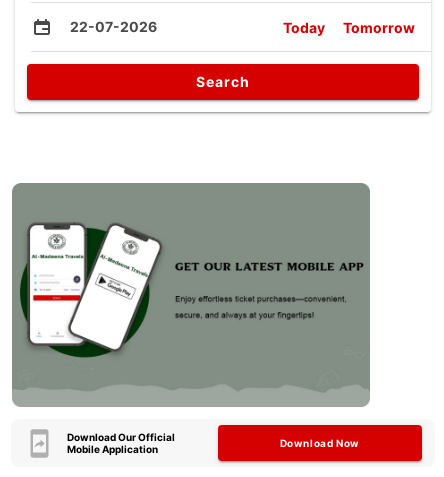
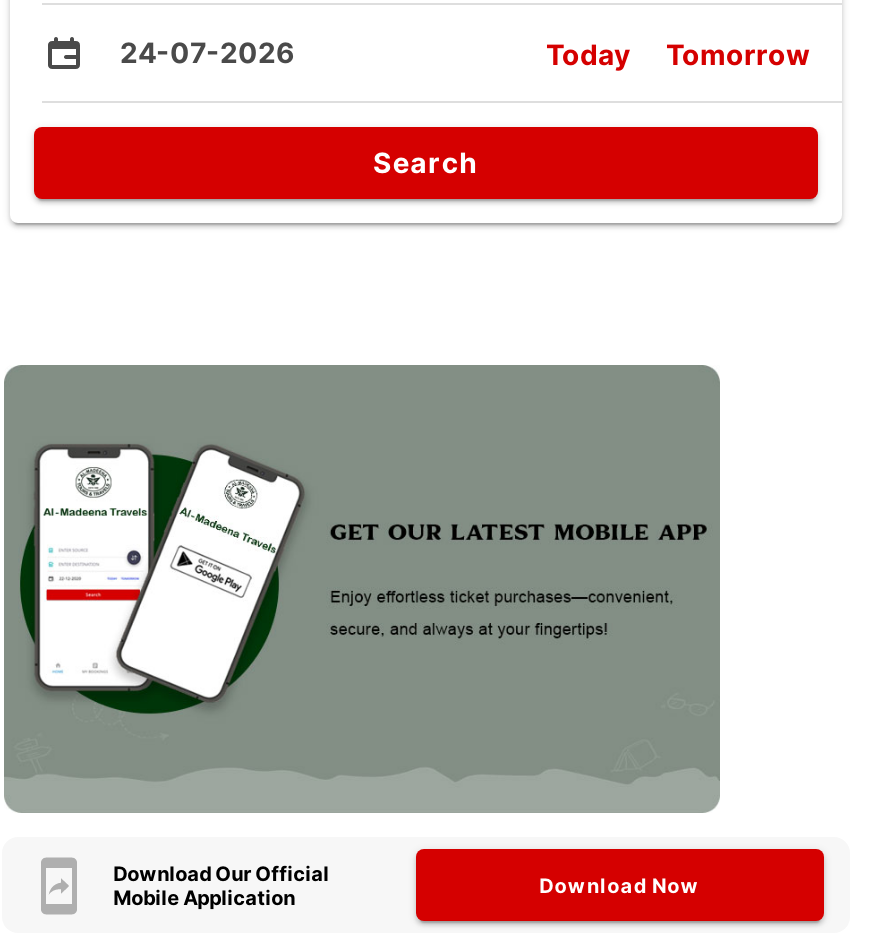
[70,18,157,35] 22-07-2026 -> [120,35,294,69] 24-07-2026

